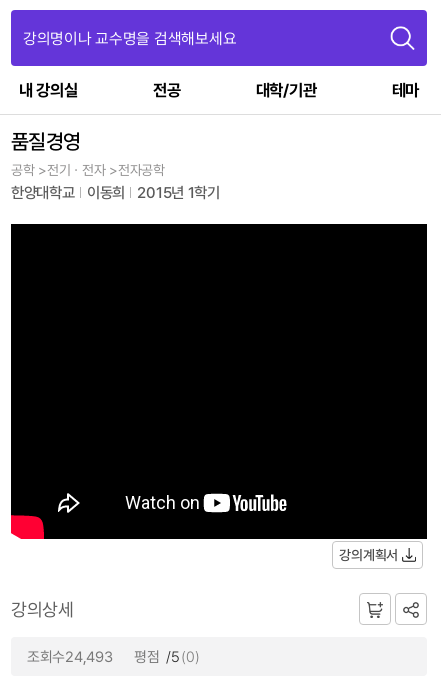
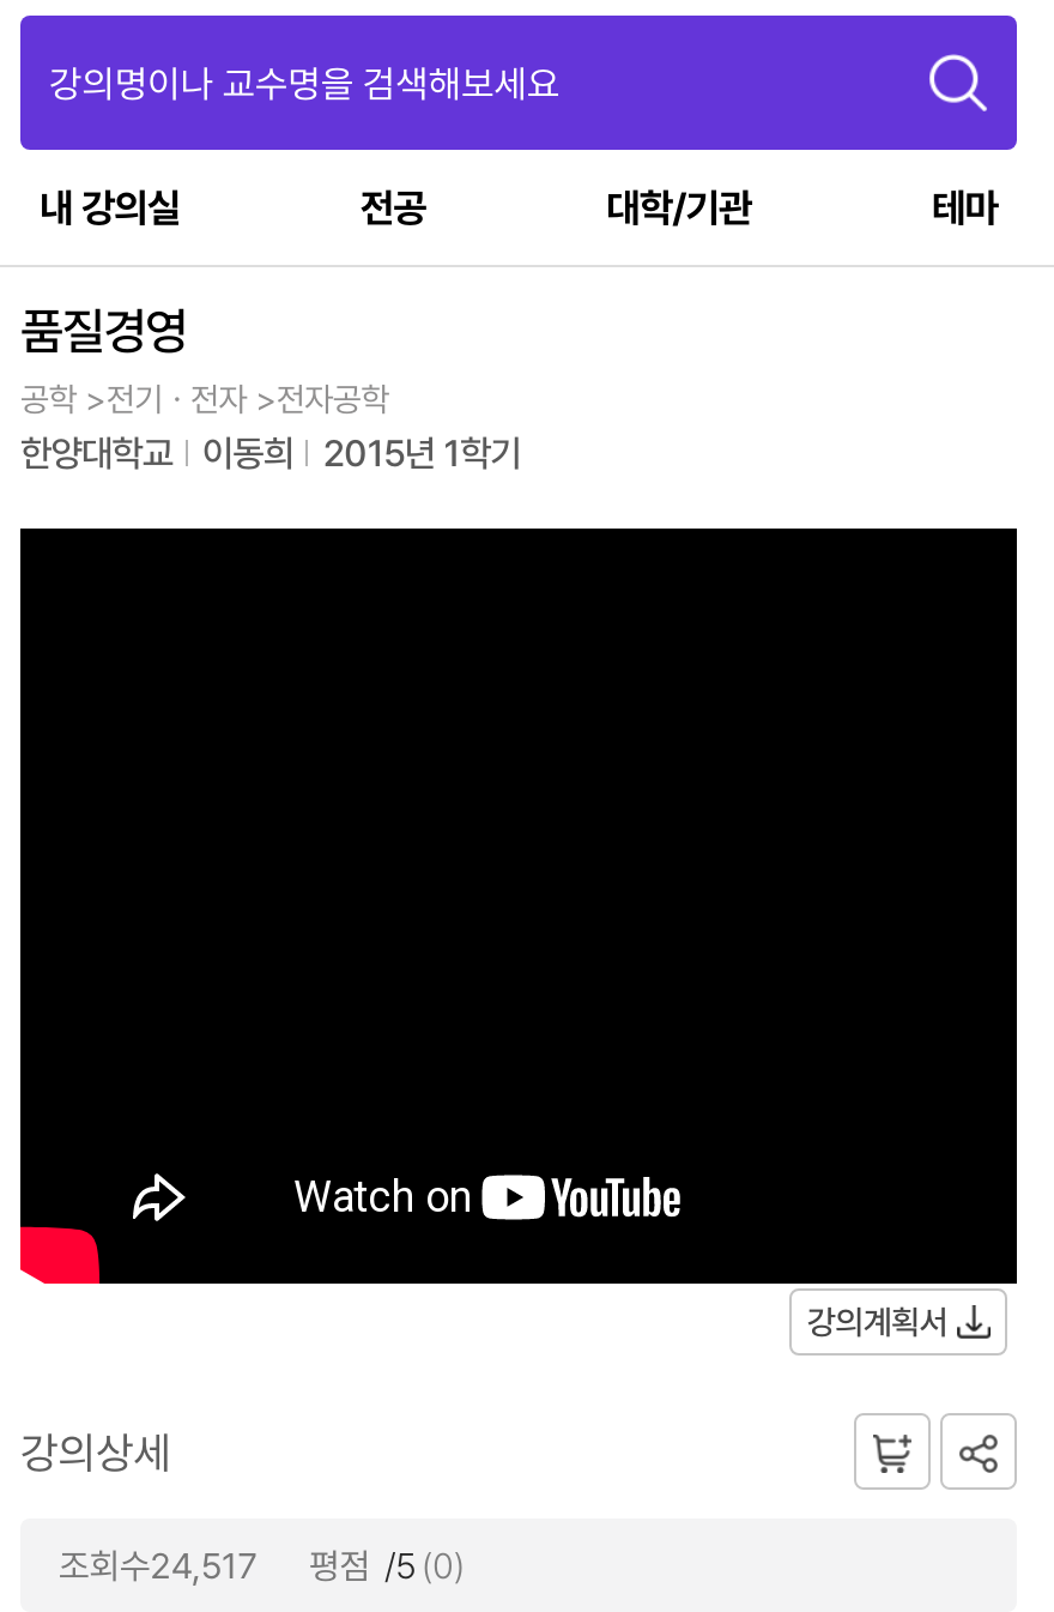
[27,646,200,666] 조회수24,493 평점 /5 (0) -> [59,1540,465,1588] 조회수24,517 평점 /5 (0)

